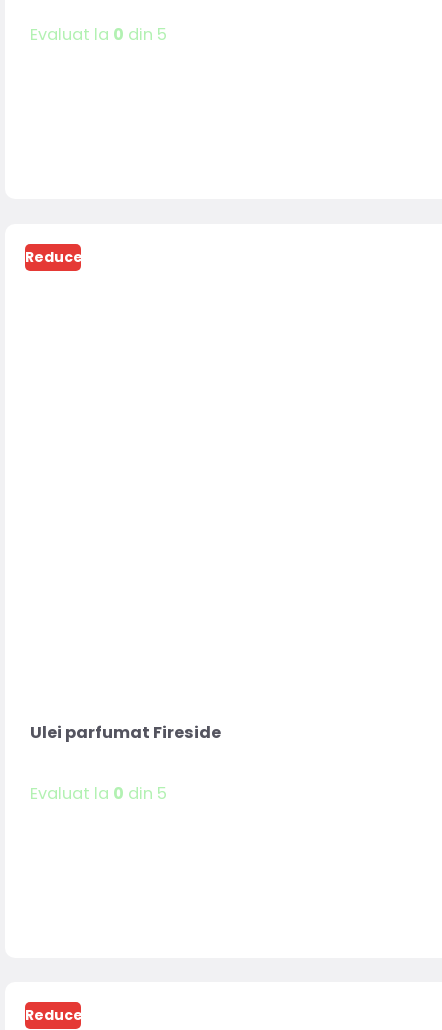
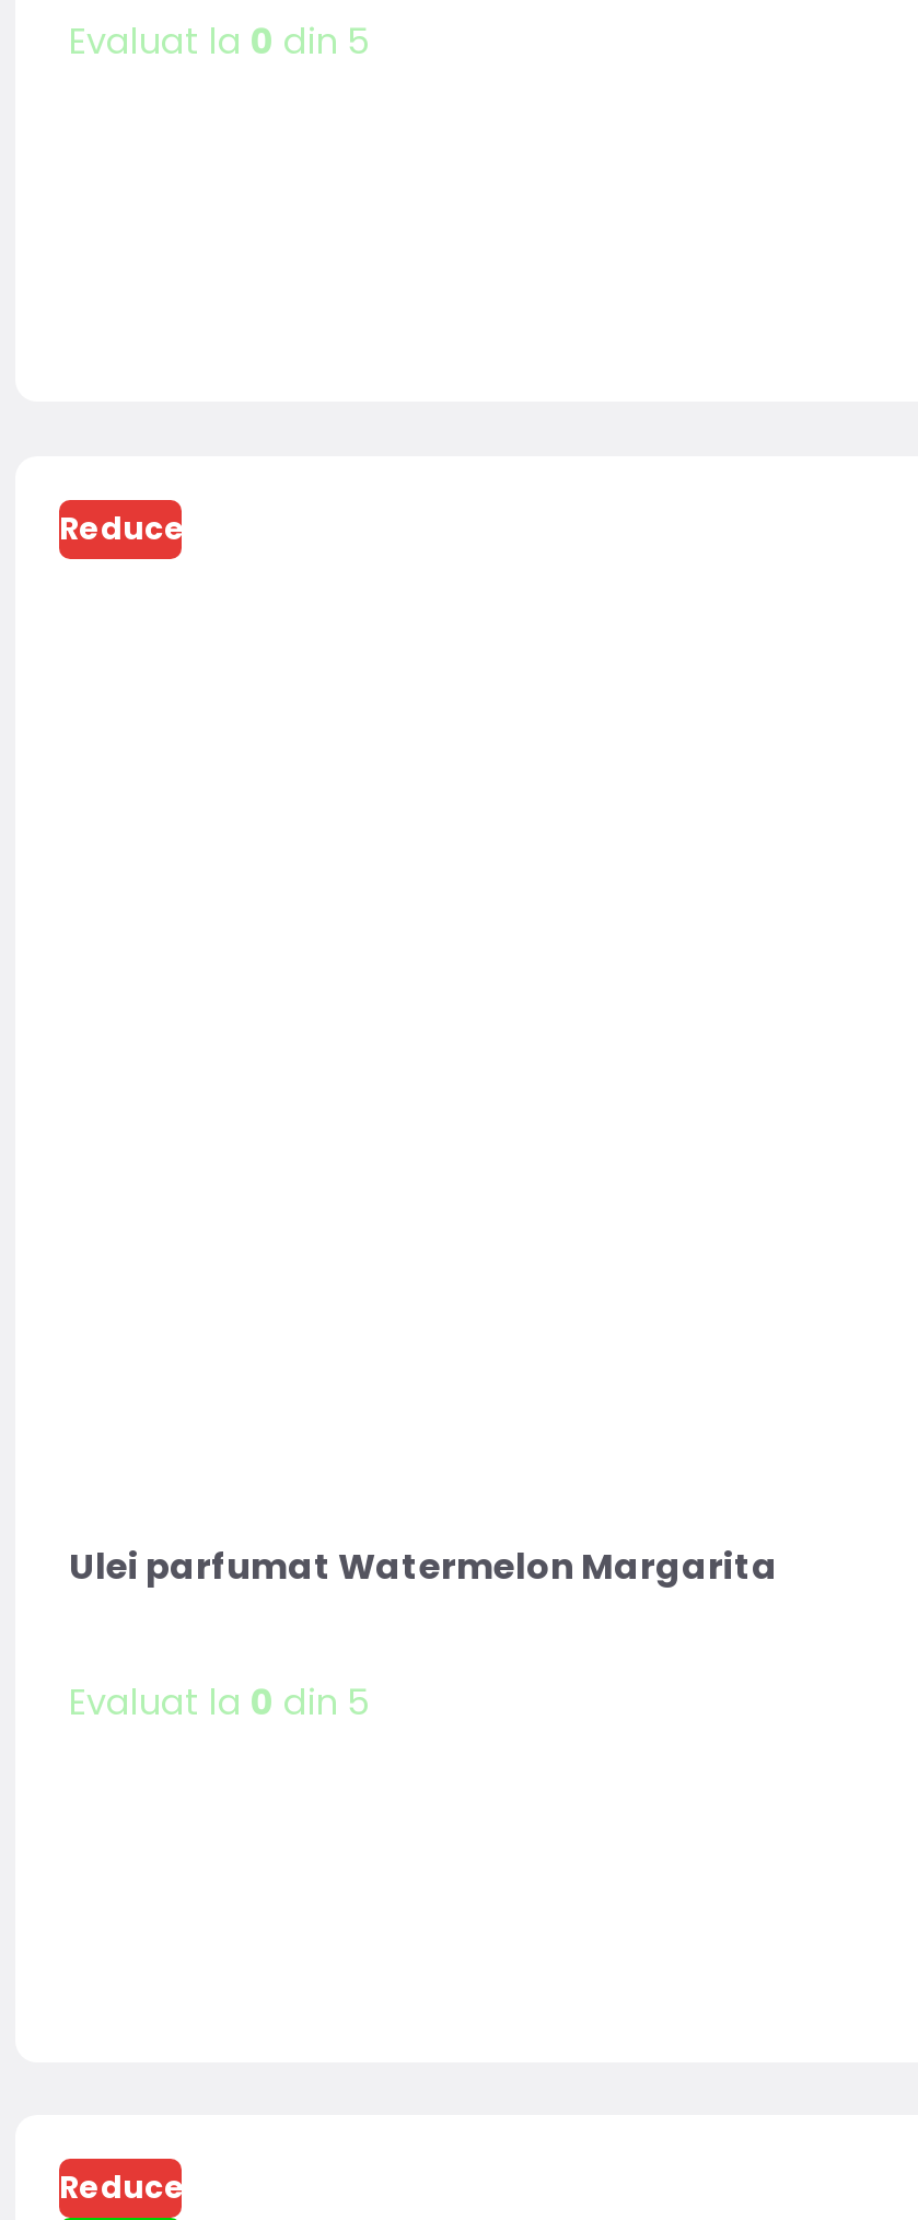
[29,720,220,743] Ulei parfumat Fireside -> [69,1543,778,1593] Ulei parfumat Watermelon Margarita

